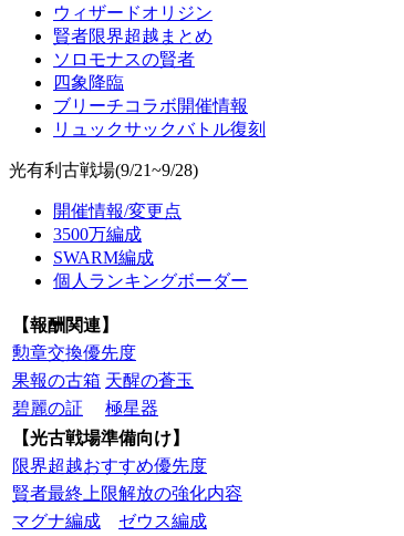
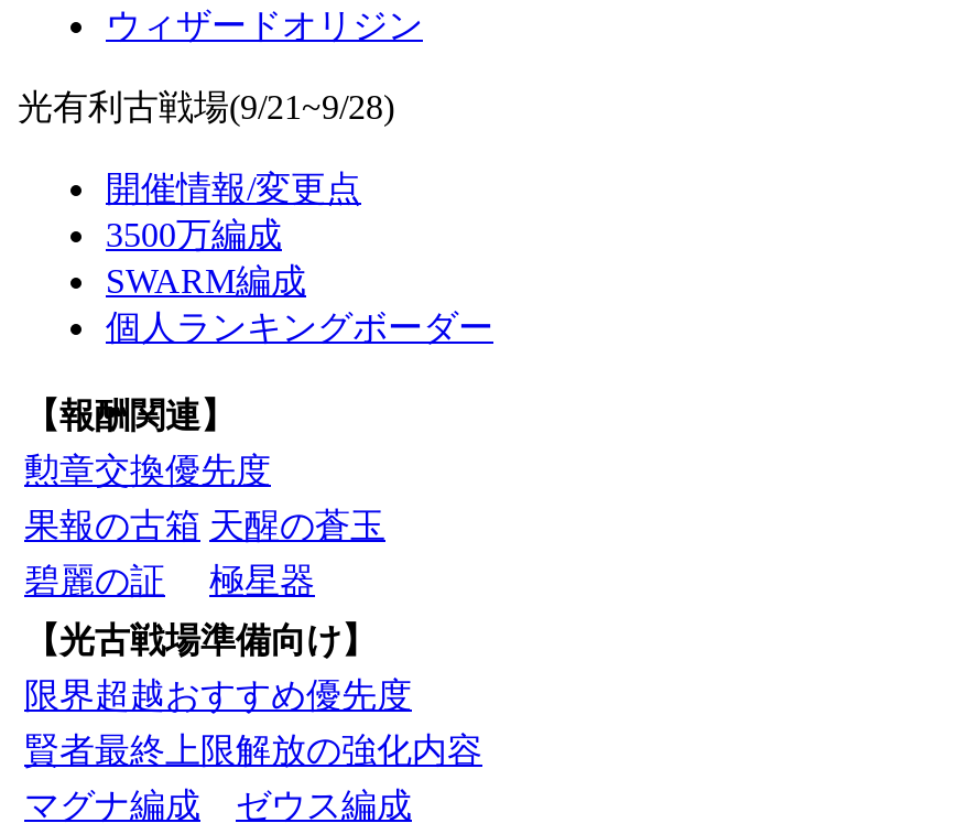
[53,27,266,138] 賢者限界超越まとめ | ソロモナスの賢者 | 四象降臨 | ブリーチコラボ開催情報 | リュックサックバトル復刻 -> none

